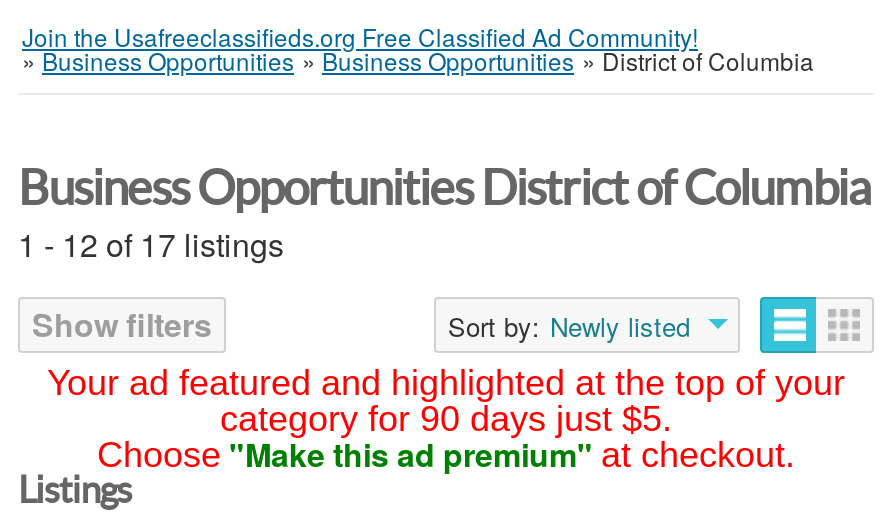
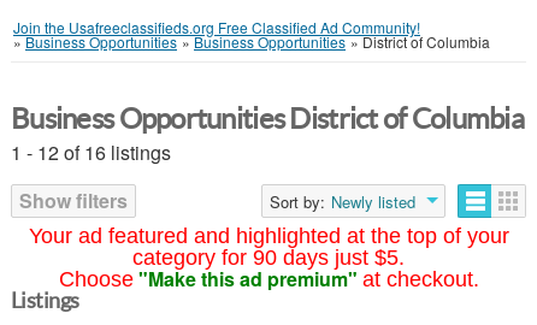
[18,221,284,267] 1 - 12 of 17 listings -> [11,138,171,166] 1 - 12 of 16 listings

